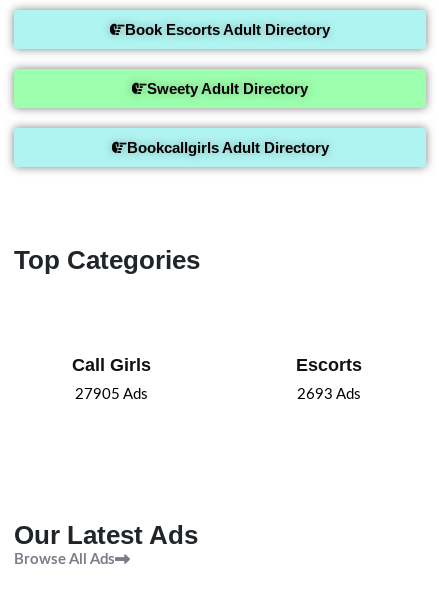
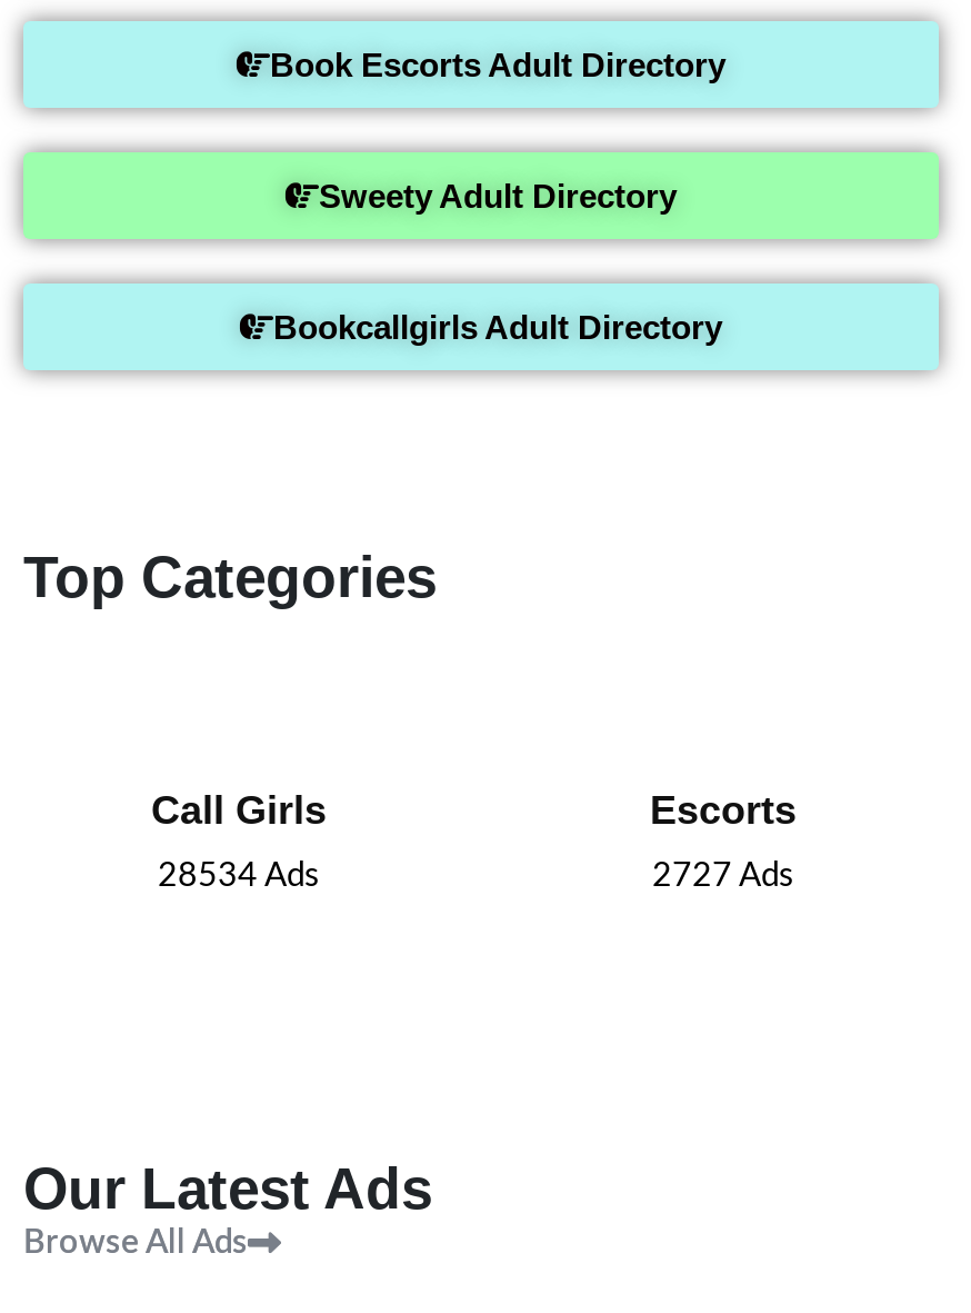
[74,387,147,402] 27905 Ads -> [158,859,320,893] 28534 Ads
[297,387,361,402] 2693 Ads -> [652,859,794,893] 2727 Ads

